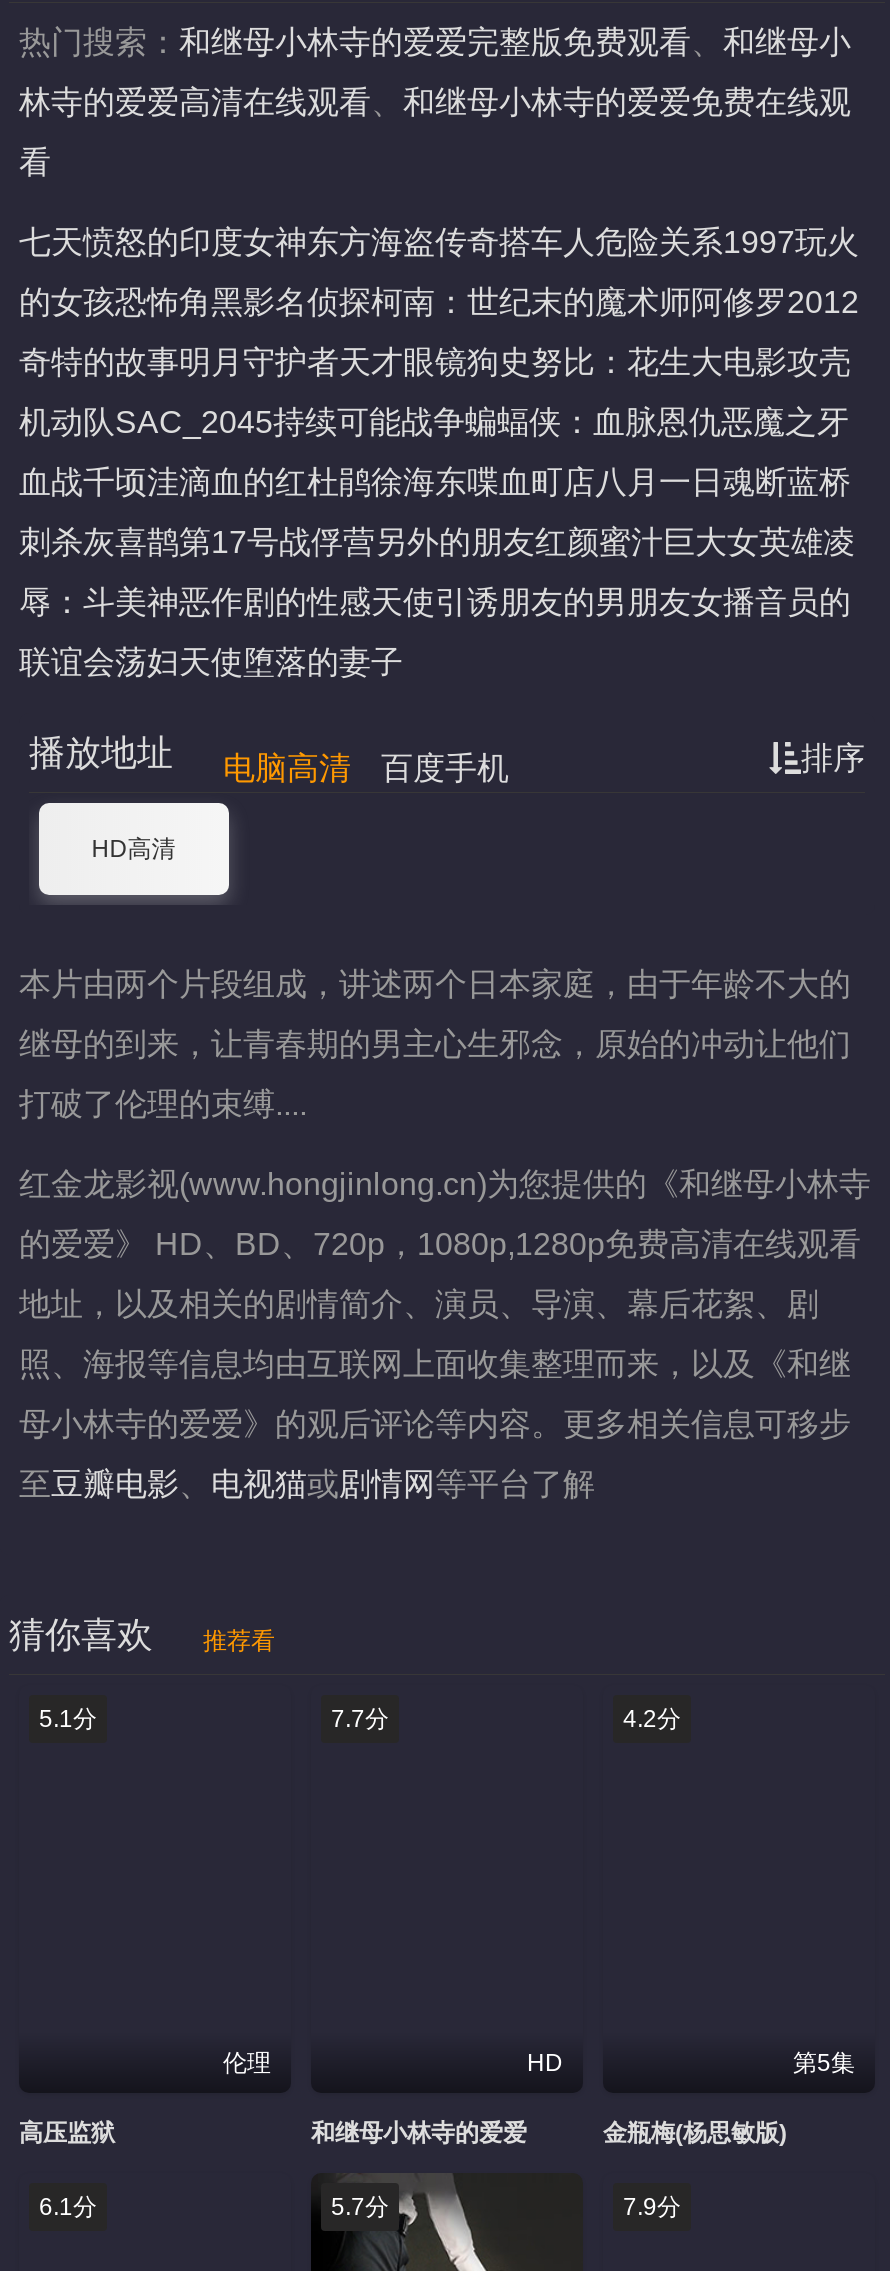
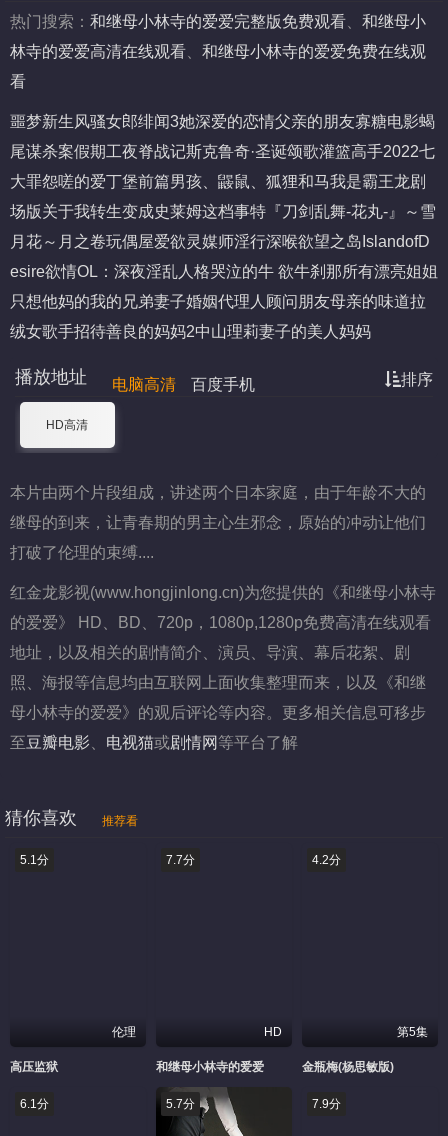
[19,225,859,259] 七天愤怒的印度女神东方海盗传奇搭车人危险关系1997玩火 -> [10,113,435,130] 噩梦新生风骚女郎绯闻3她深爱的恋情父亲的朋友寡糖电影蝎
[19,285,859,319] 的女孩恐怖角黑影名侦探柯南：世纪末的魔术师阿修罗2012 -> [10,143,435,160] 尾谋杀案假期工夜脊战记斯克鲁奇·圣诞颂歌灌篮高手2022七
[19,345,851,379] 奇特的故事明月守护者天才眼镜狗史努比：花生大电影攻壳 -> [10,173,426,190] 大罪怨嗟的爱丁堡前篇男孩、鼹鼠、狐狸和马我是霸王龙剧
[19,405,849,439] 机动队SAC_2045持续可能战争蝙蝠侠：血脉恩仇恶魔之牙 -> [10,203,436,220] 场版关于我转生变成史莱姆这档事特『刀剑乱舞-花丸-』～雪
[19,465,851,499] 血战千顷洼滴血的红杜鹃徐海东喋血町店八月一日魂断蓝桥 -> [10,233,430,250] 月花～月之卷玩偶屋爱欲灵媒师淫行深喉欲望之岛IslandofD
[19,525,855,559] 刺杀灰喜鹊第17号战俘营另外的朋友红颜蜜汁巨大女英雄凌 -> [10,263,438,280] esire欲情OL：深夜淫乱人格哭泣的牛 欲牛刹那所有漂亮姐姐
[19,585,851,619] 辱：斗美神恶作剧的性感天使引诱朋友的男朋友女播音员的 -> [10,293,426,310] 只想他妈的我的兄弟妻子婚姻代理人顾问朋友母亲的味道拉
[19,645,403,679] 联谊会荡妇天使堕落的妻子 -> [10,323,371,340] 绒女歌手招待善良的妈妈2中山理莉妻子的美人妈妈

